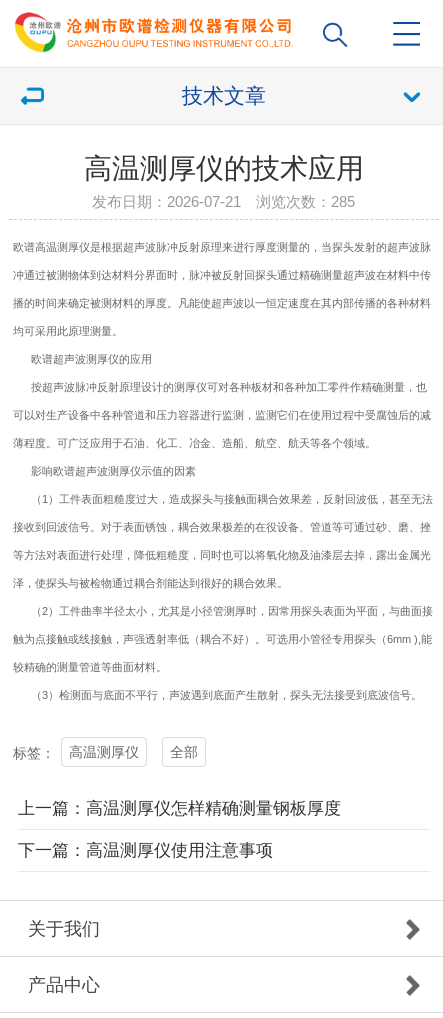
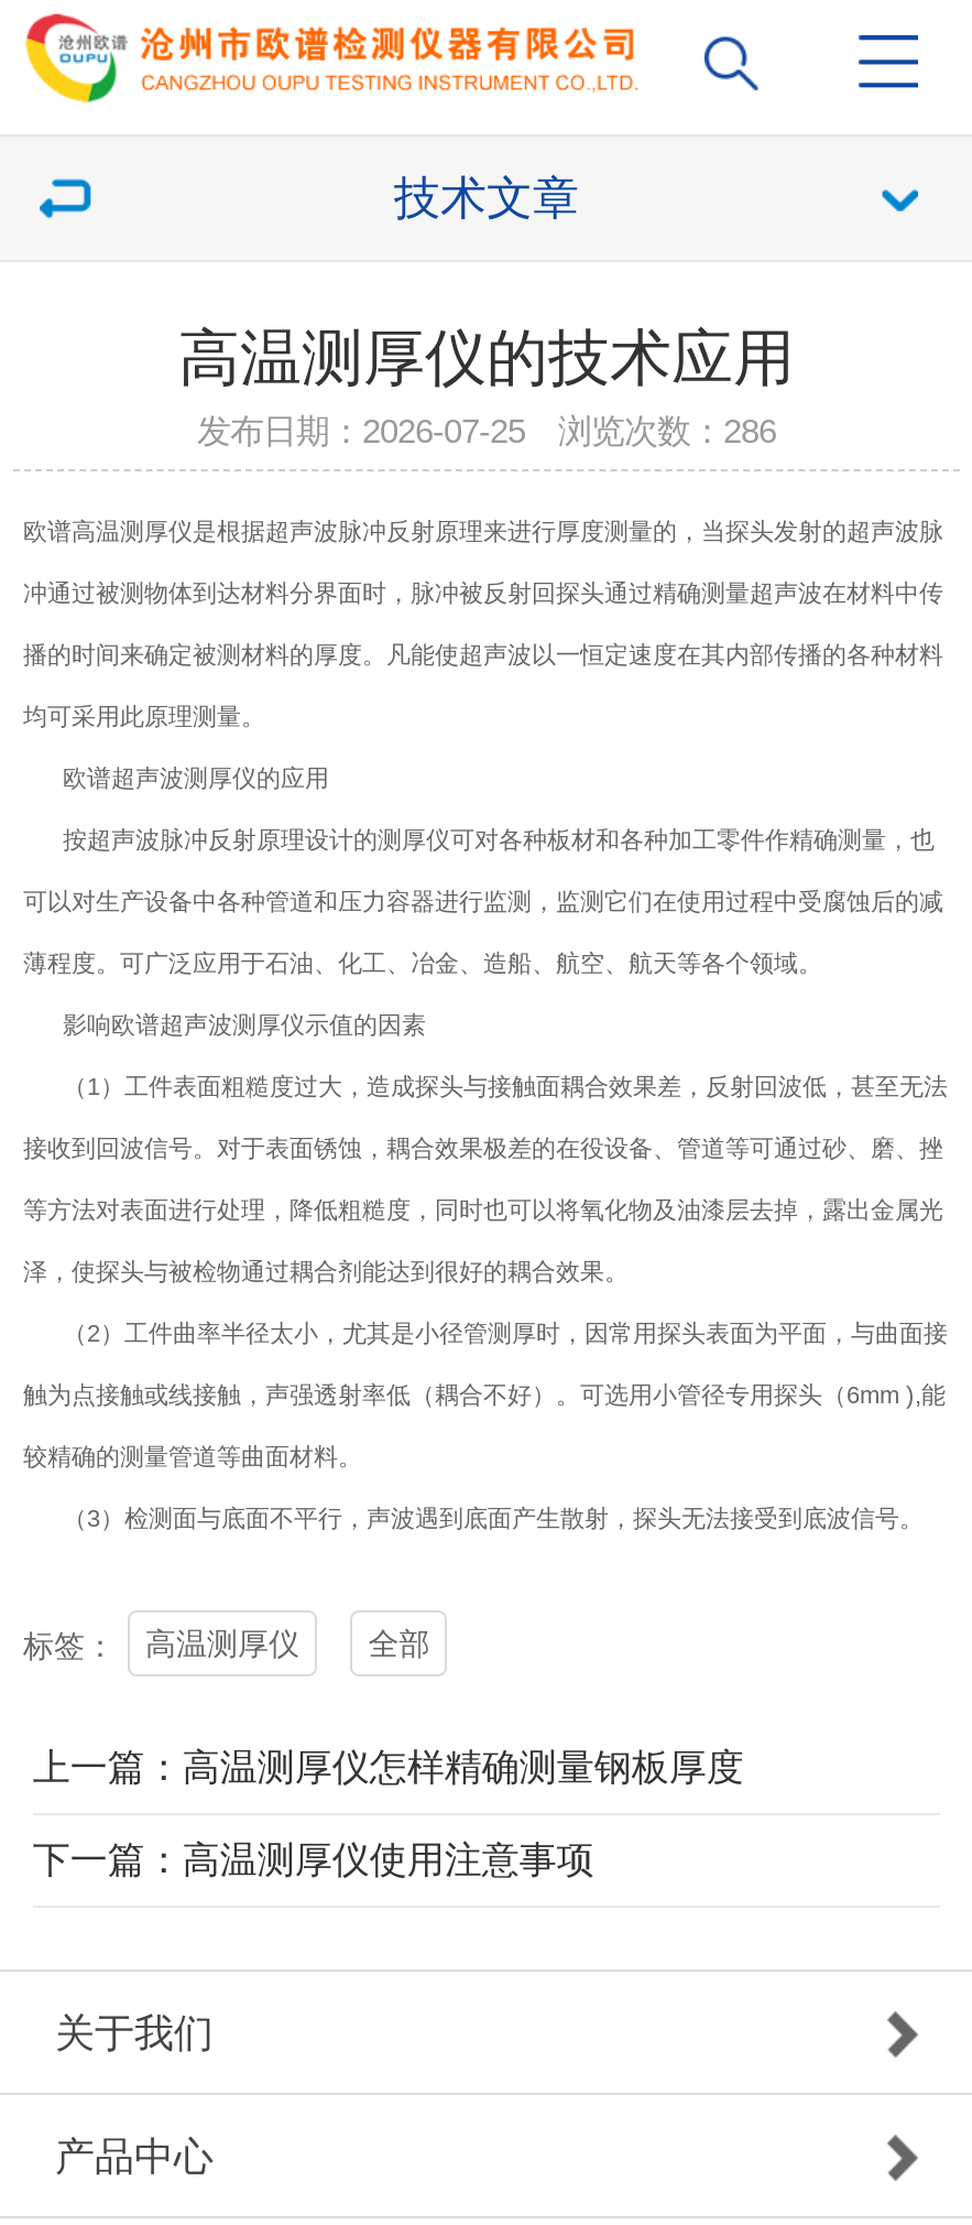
[92,193,355,210] 发布日期：2026-07-21 浏览次数：285 -> [197,412,776,449] 发布日期：2026-07-25 浏览次数：286

